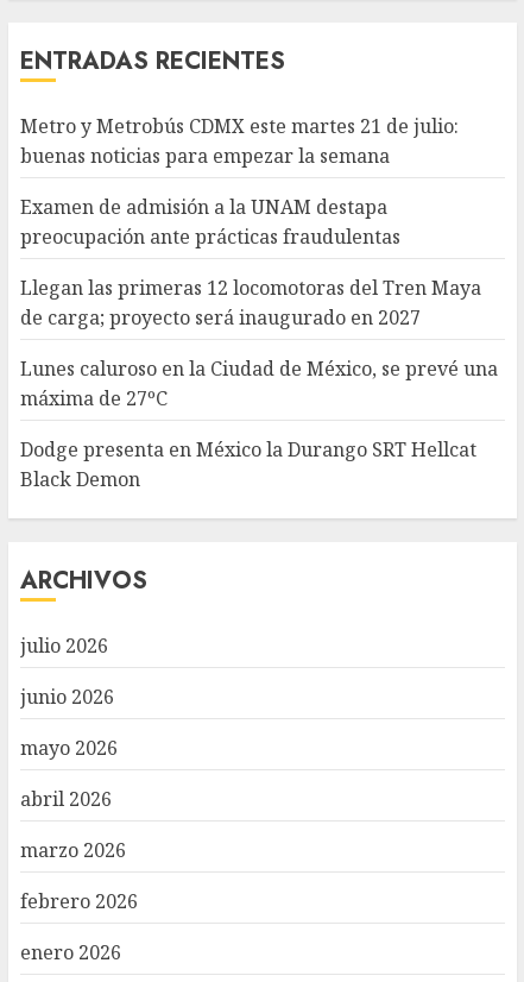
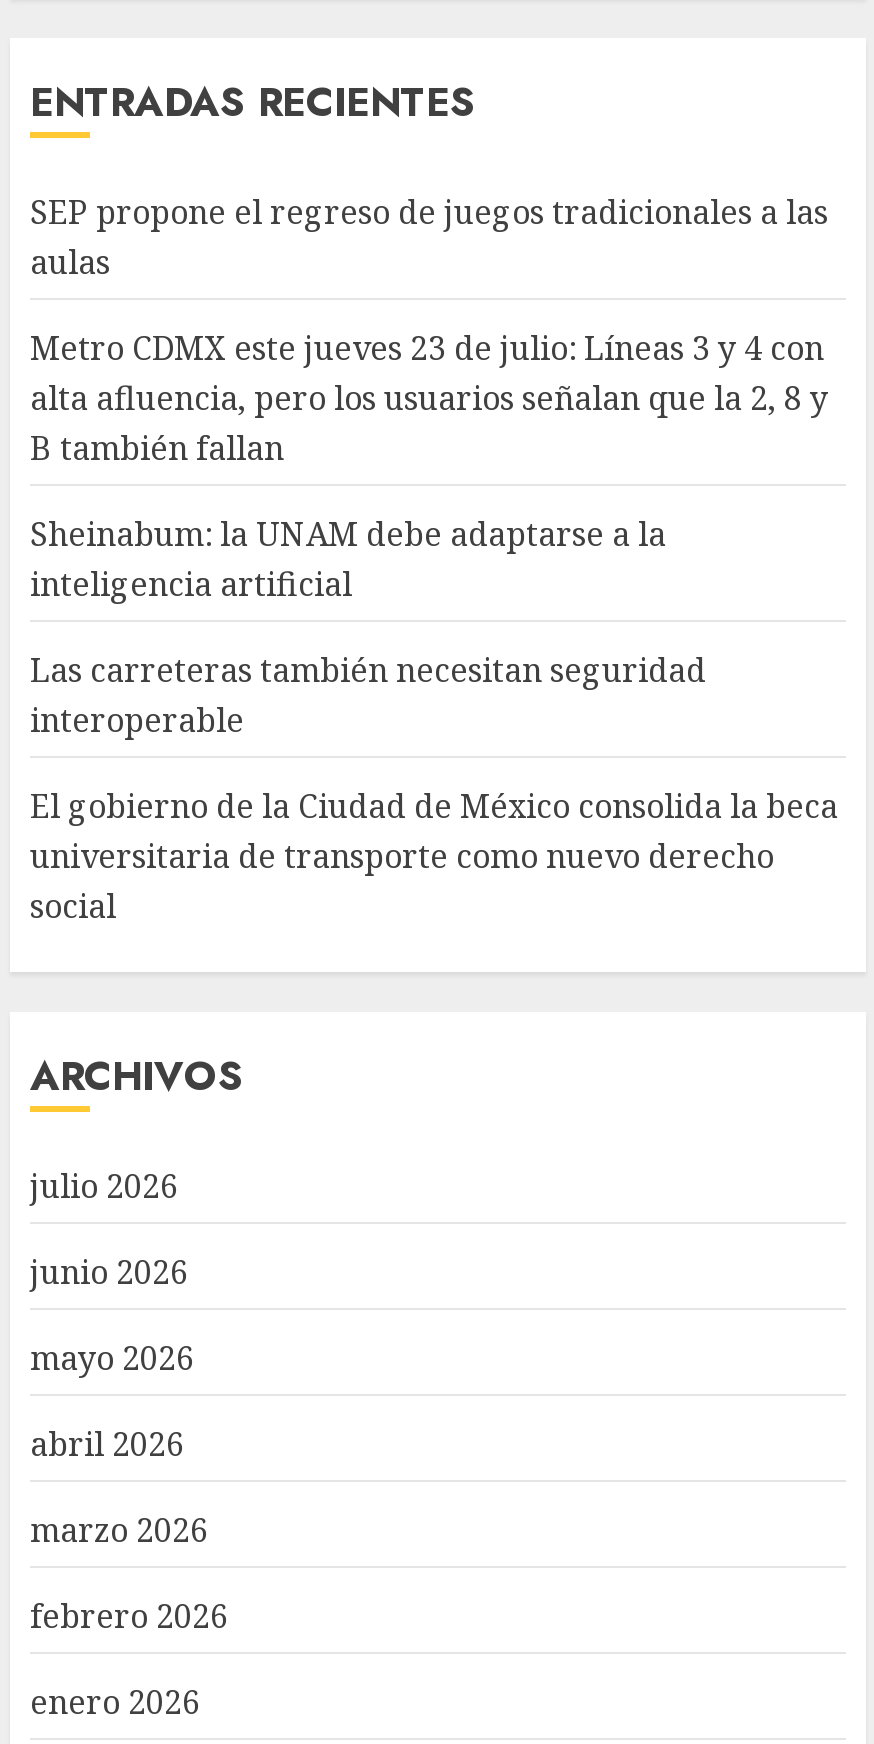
[20,113,459,169] Metro y Metrobús CDMX este martes 21 de julio: | buenas noticias para empezar la semana -> [30,191,828,285] SEP propone el regreso de juegos tradicionales a las | aulas
[20,194,400,250] Examen de admisión a la UNAM destapa | preocupación ante prácticas fraudulentas -> [30,327,828,471] Metro CDMX este jueves 23 de julio: Líneas 3 y 4 con | alta afluencia, pero los usuarios señalan que la 2, 8 y | B también fallan
[20,275,481,331] Llegan las primeras 12 locomotoras del Tren Maya | de carga; proyecto será inaugurado en 2027 -> [30,513,666,607] Sheinabum: la UNAM debe adaptarse a la | inteligencia artificial
[20,356,498,412] Lunes caluroso en la Ciudad de México, se prevé una | máxima de 27ºC -> [30,649,706,743] Las carreteras también necesitan seguridad | interoperable
[20,437,476,493] Dodge presenta en México la Durango SRT Hellcat | Black Demon -> [30,785,838,929] El gobierno de la Ciudad de México consolida la beca | universitaria de transporte como nuevo derecho | social

